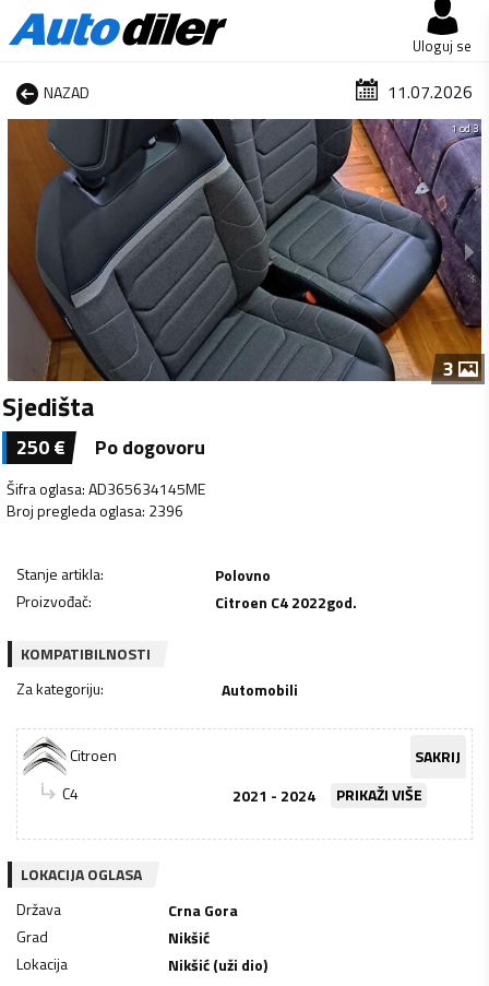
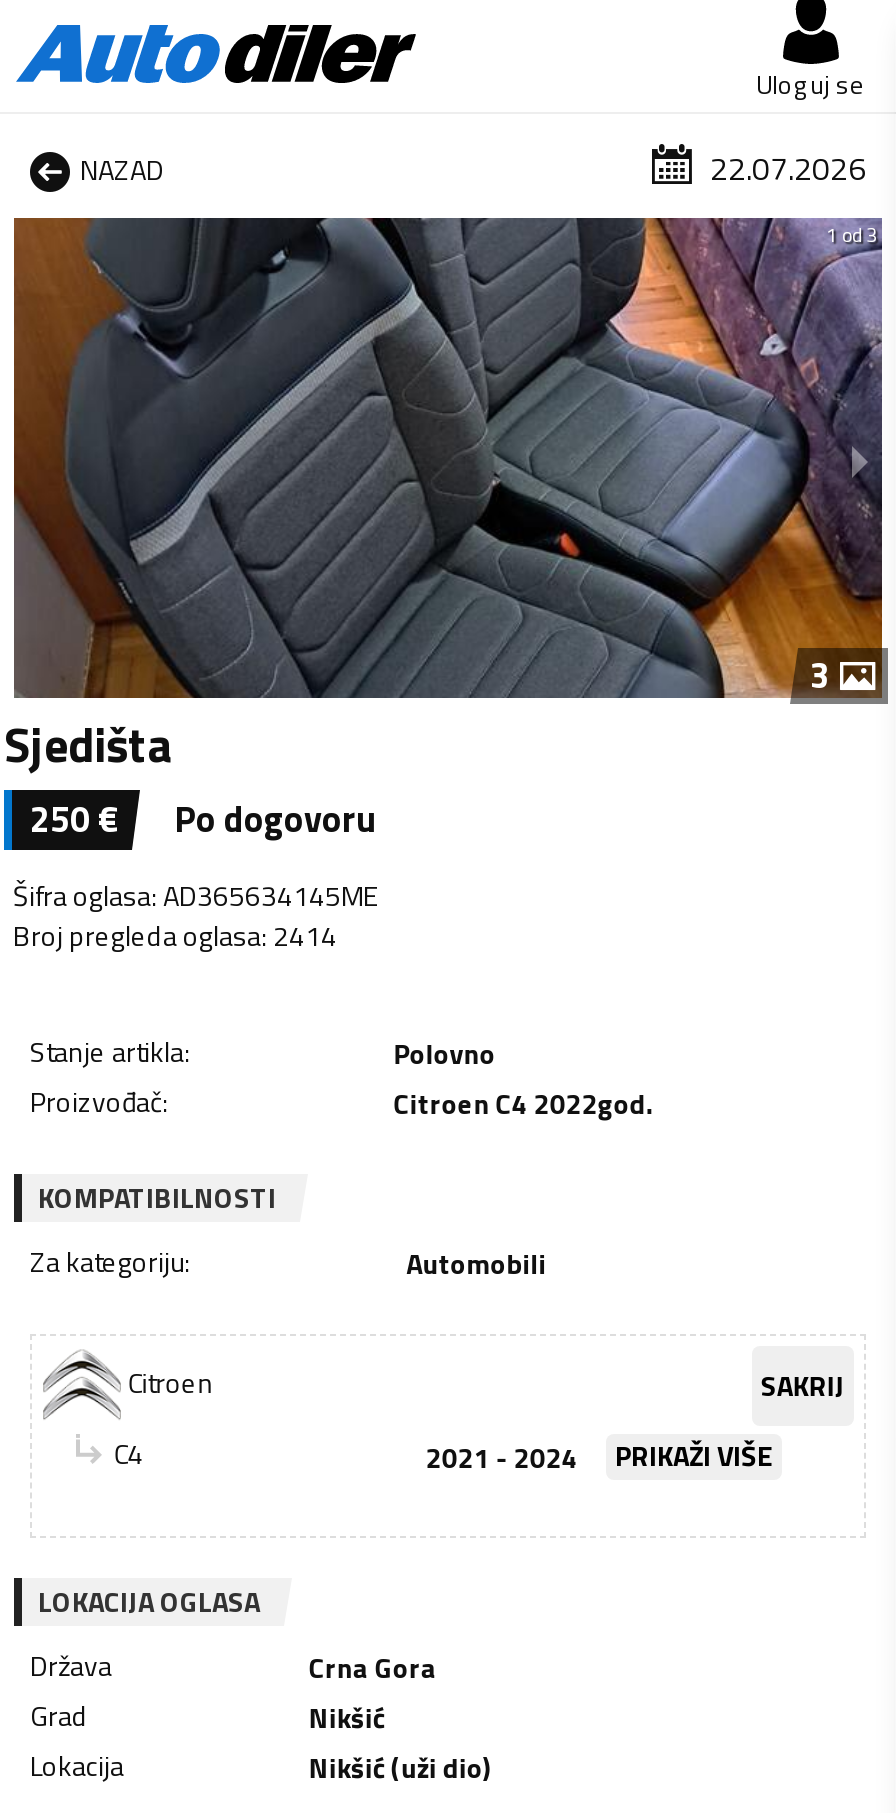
[387,79,473,105] 11.07.2026 -> [710,144,866,192] 22.07.2026
[7,499,184,522] Broj pregleda oglasa: 2396 -> [13,915,337,957] Broj pregleda oglasa: 2414

